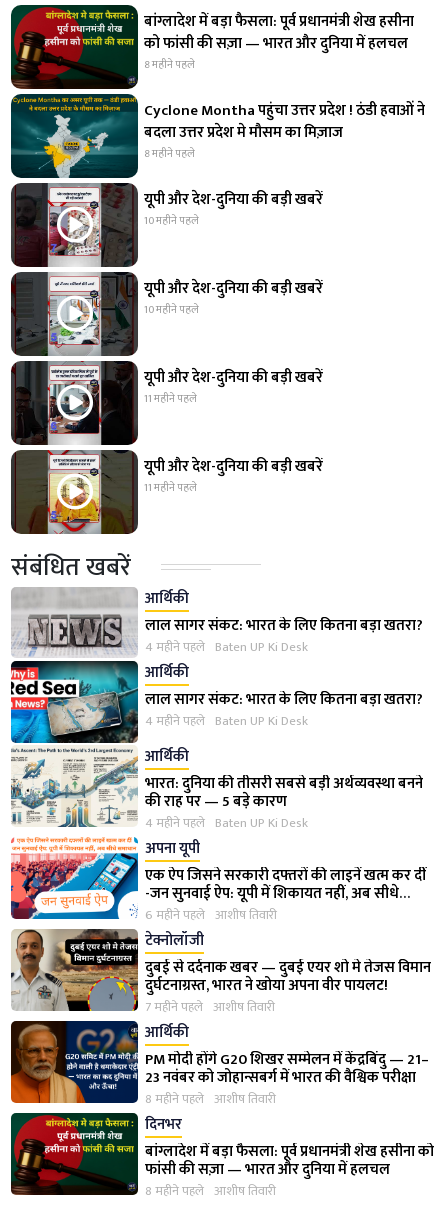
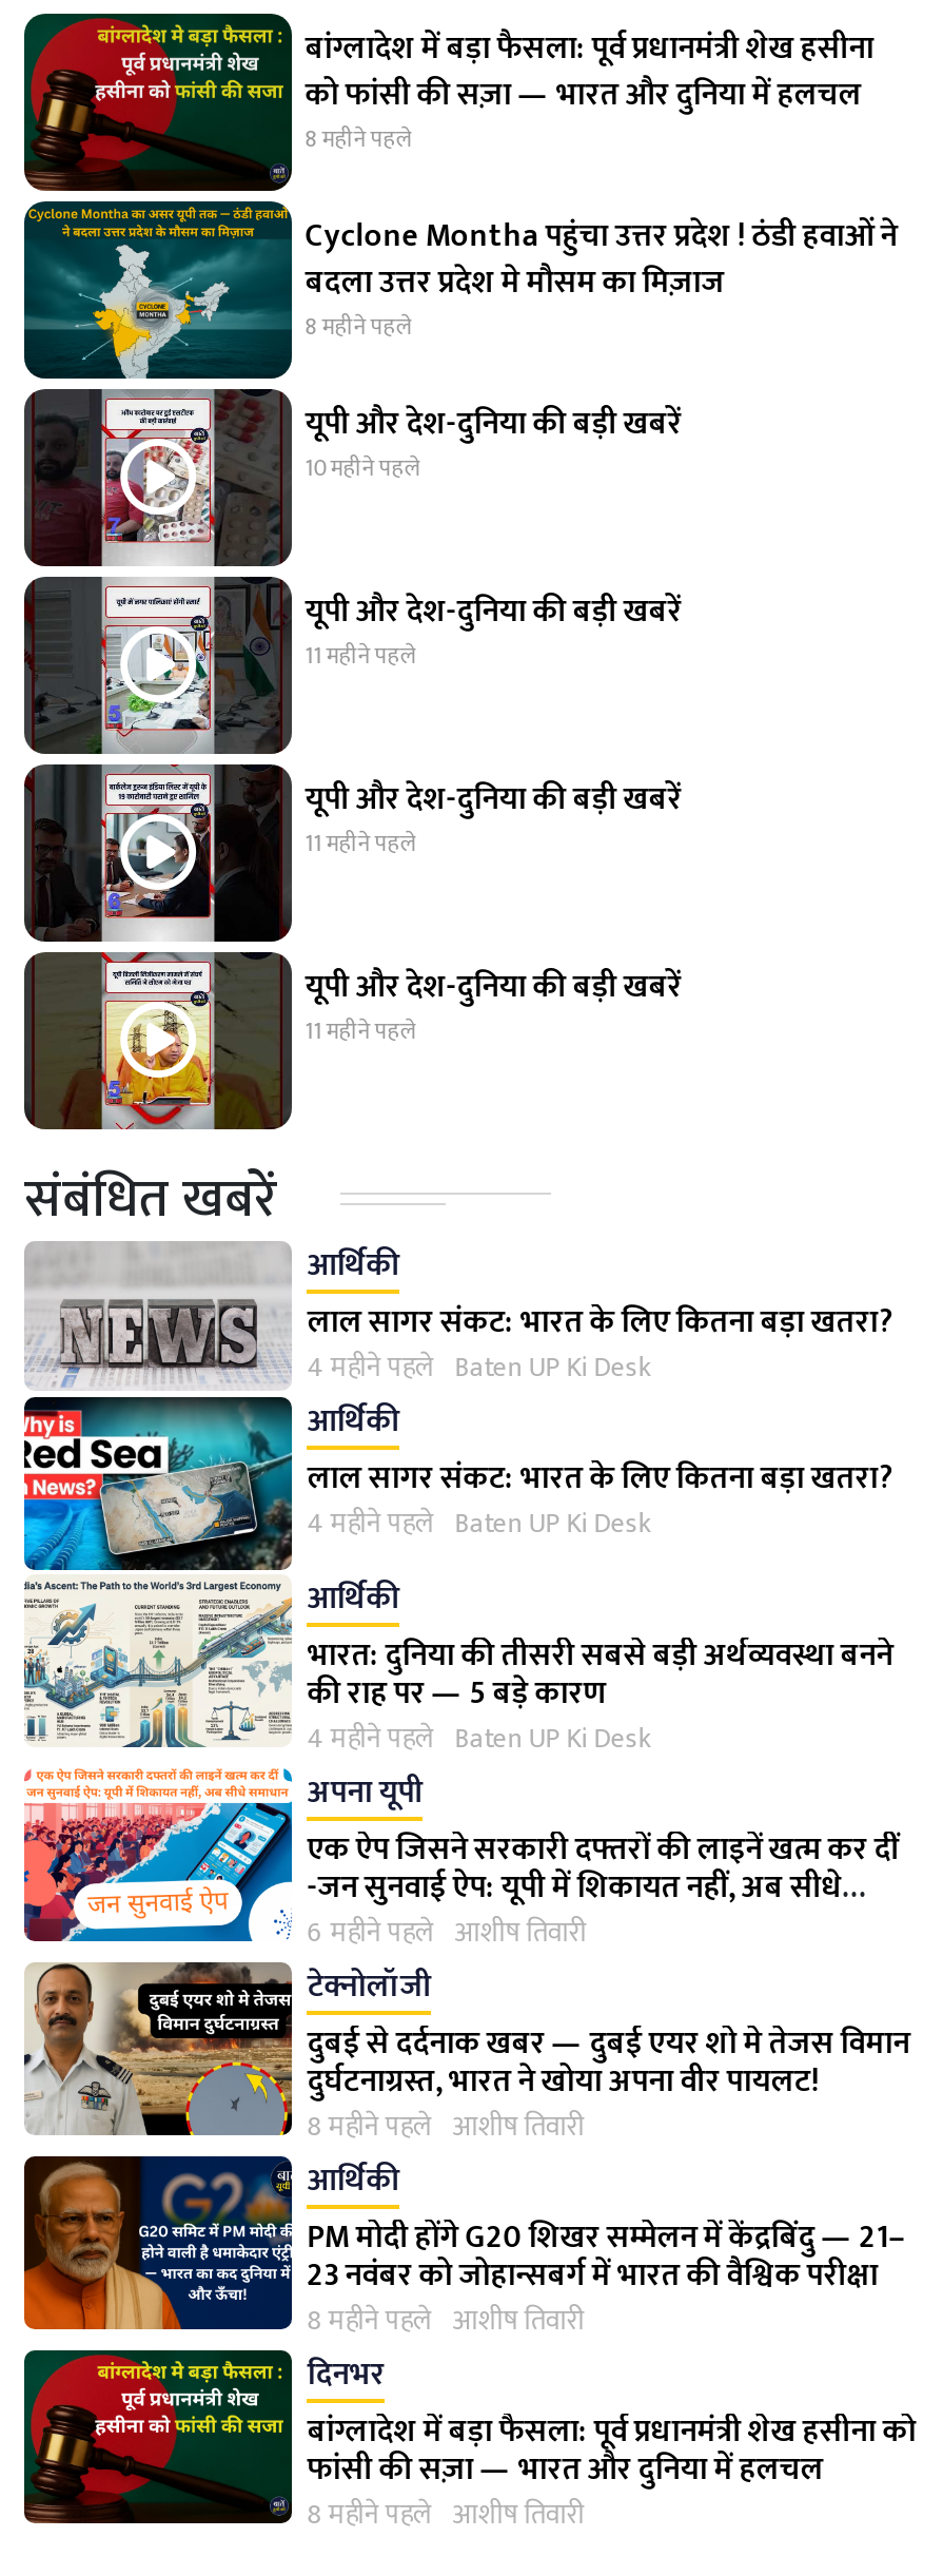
[144,301,199,319] 10 महीने पहले -> [305,638,417,676] 11 महीने पहले
[145,996,275,1018] 7 महीने पहले आशीष तिवारी -> [307,2104,583,2150] 8 महीने पहले आशीष तिवारी

